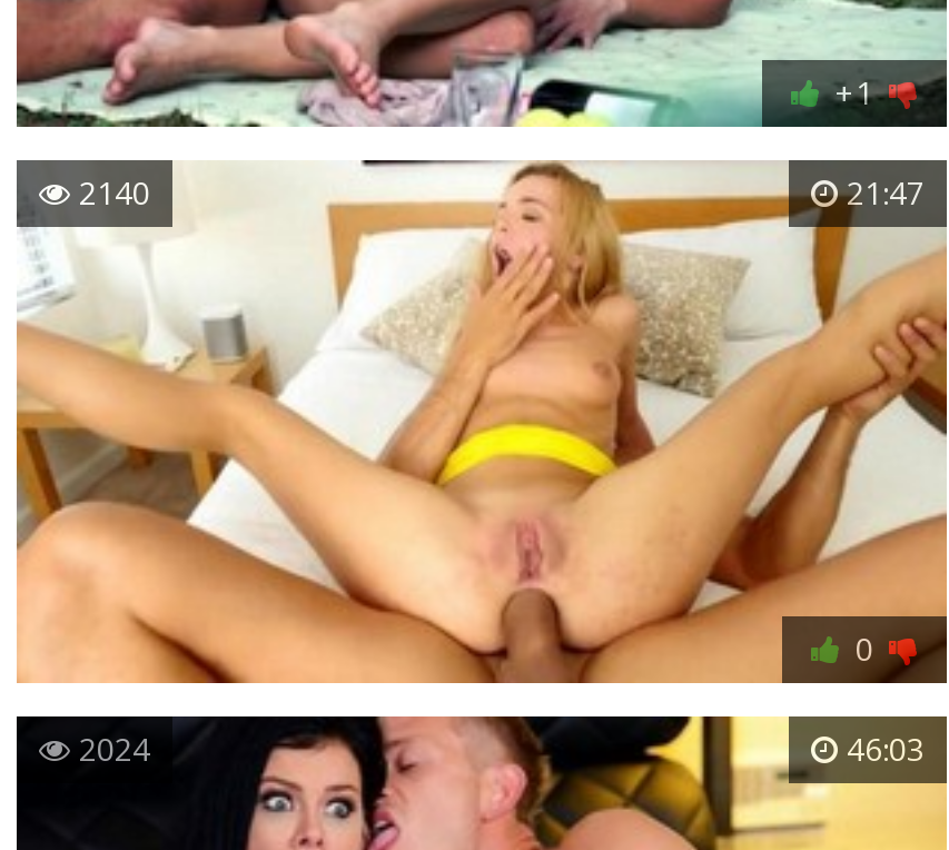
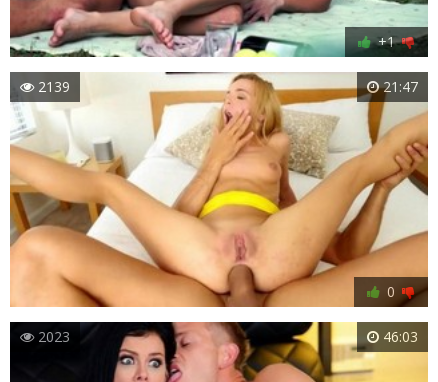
[70,172,150,215] 2140 -> [34,77,70,96] 2139
[70,729,150,771] 2024 -> [34,327,70,346] 2023

